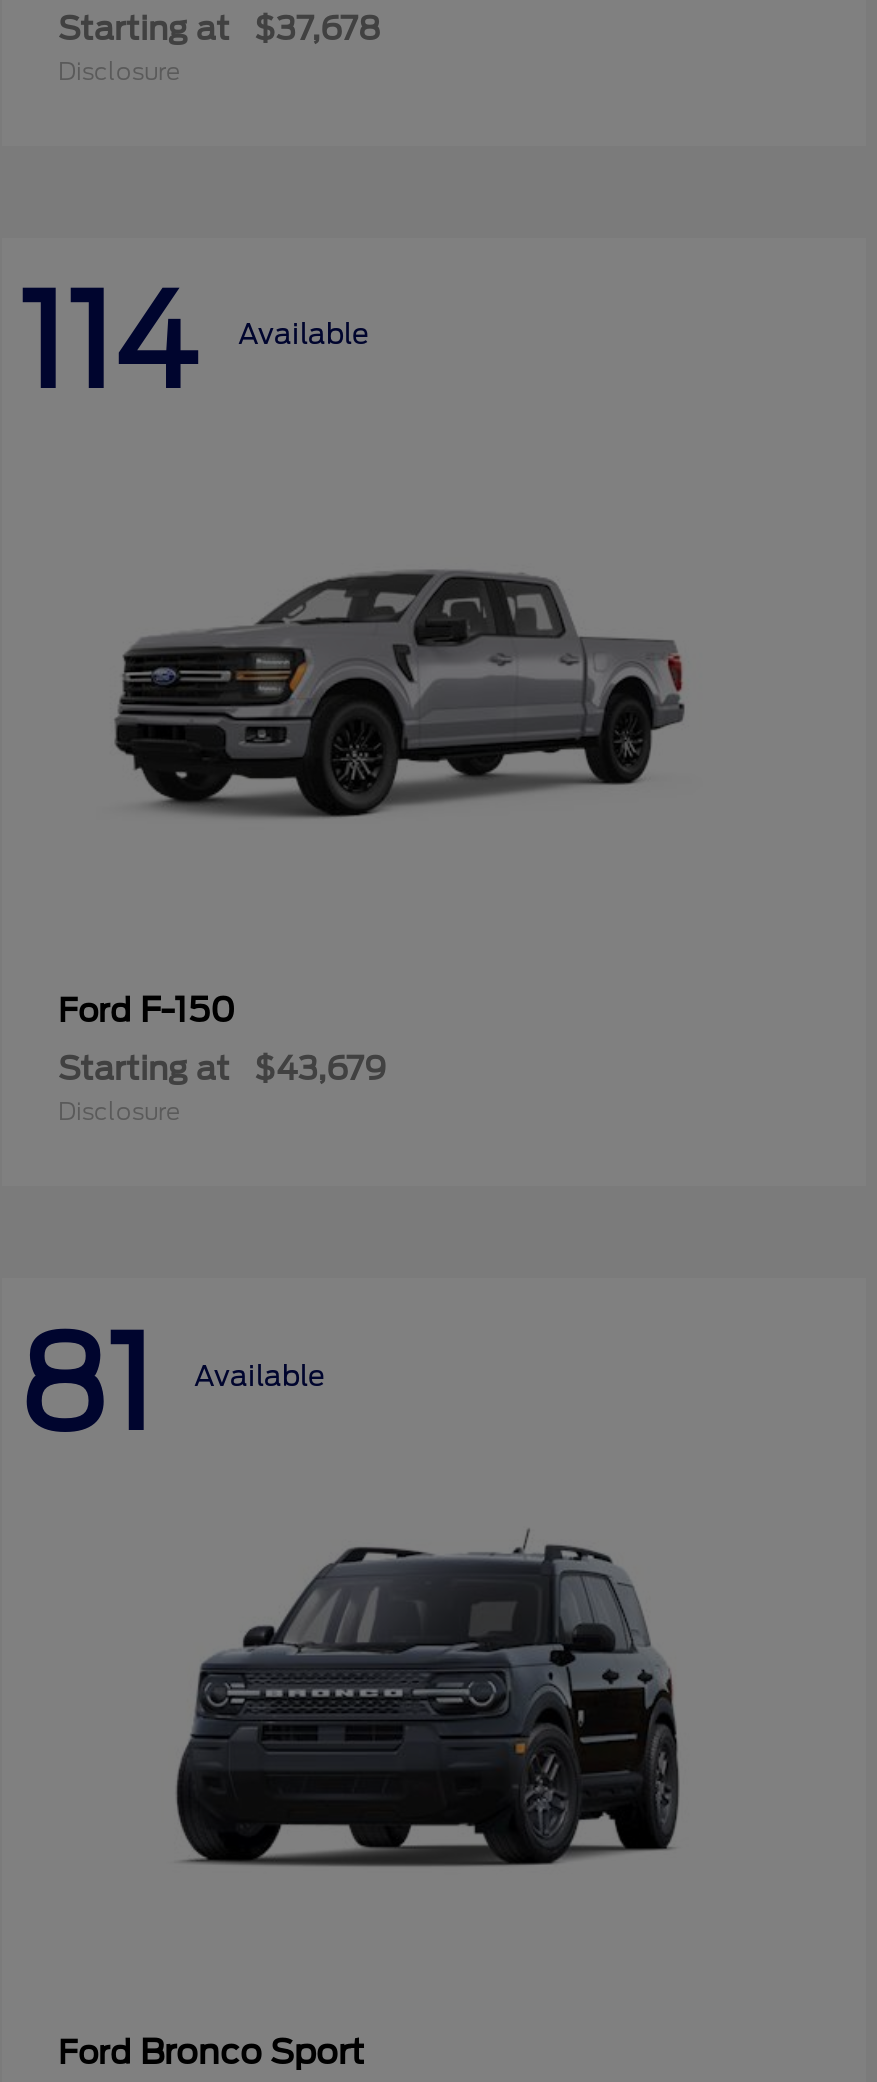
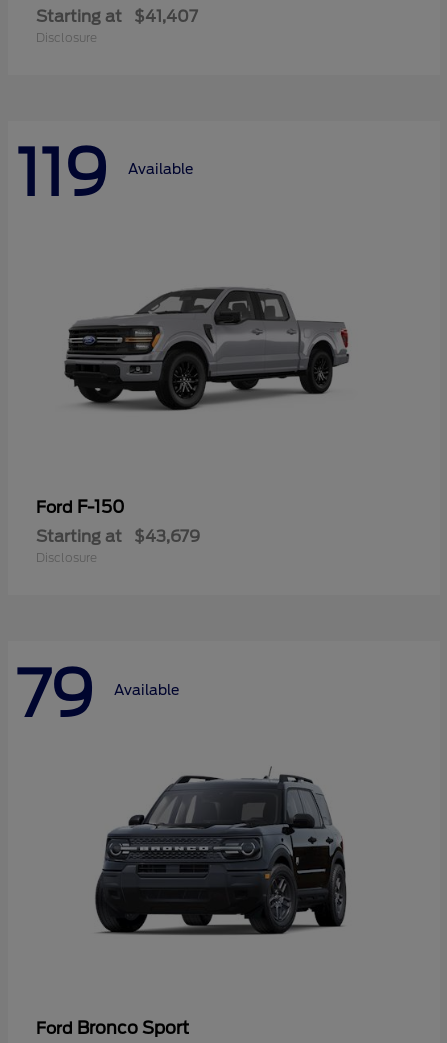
[58,9,380,47] Starting at $37,678 -> [36,6,198,25] Starting at $41,407
[18,266,368,418] 114 Available -> [16,135,193,211] 119 Available
[18,1308,324,1460] 81 Available -> [16,656,179,732] 79 Available

